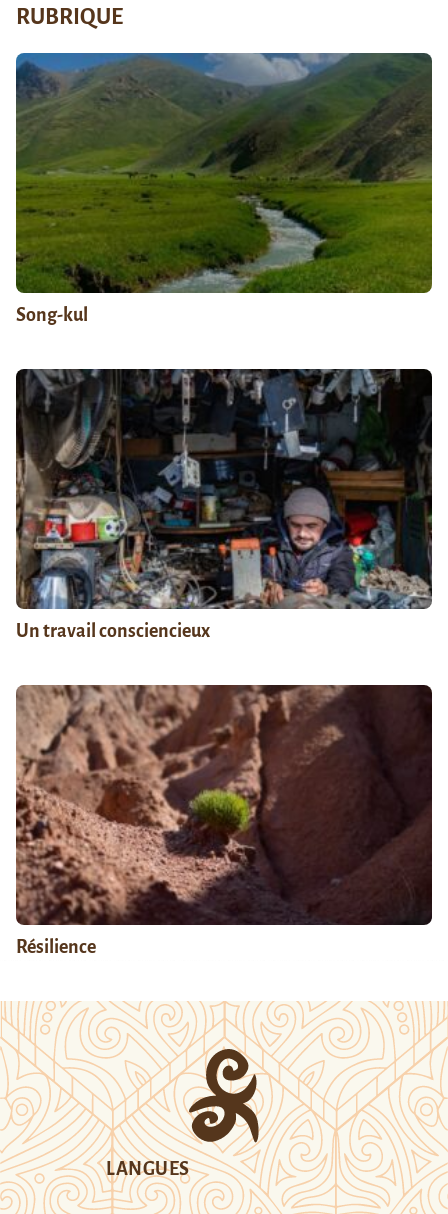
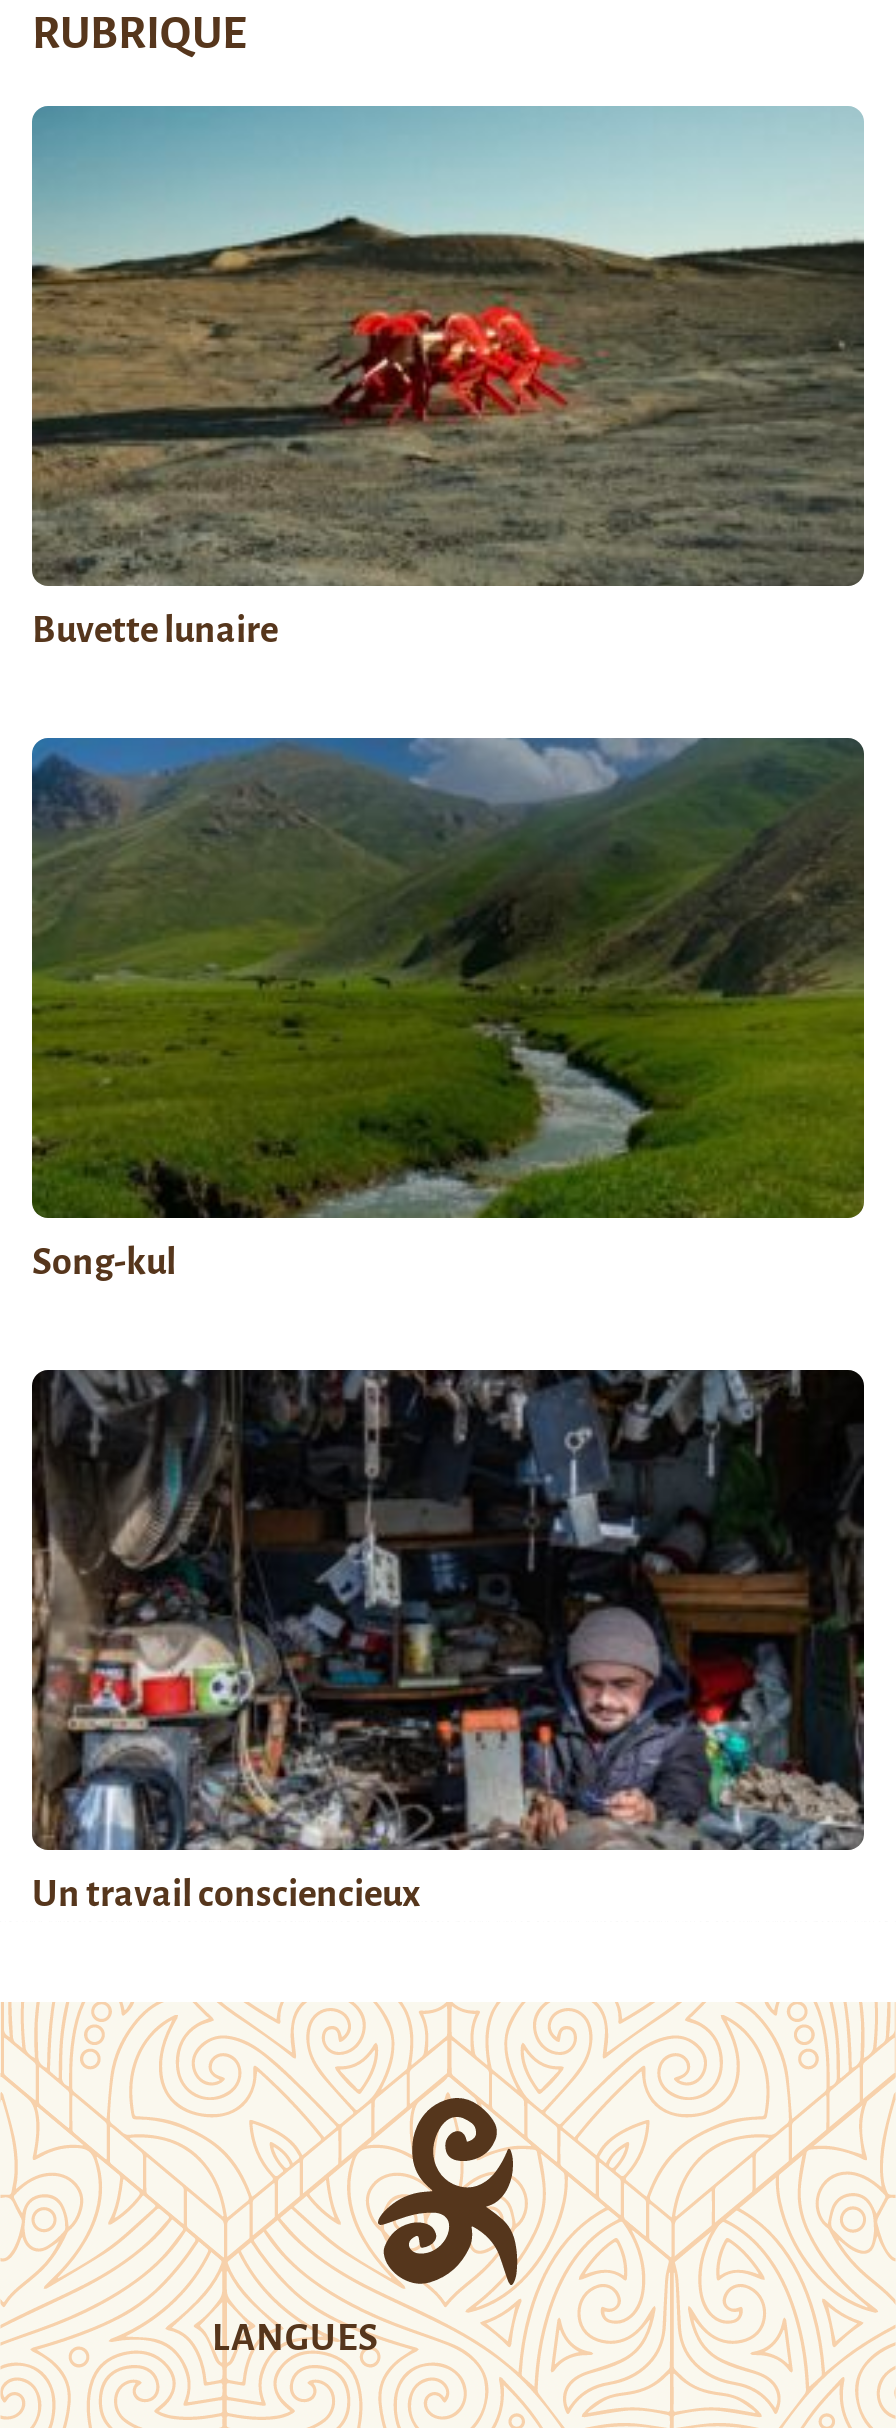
none -> [30,106,864,650] [image] | Buvette lunaire
moved [14,52,433,641] -> [28,736,866,1914]: [image] | Song-kul | Un travail consciencieux
[15,684,432,957] [image] | Résilience -> none

